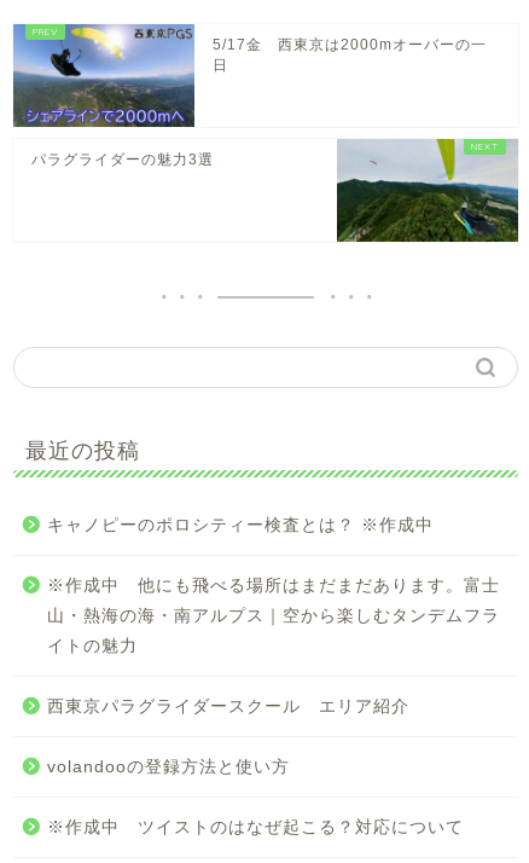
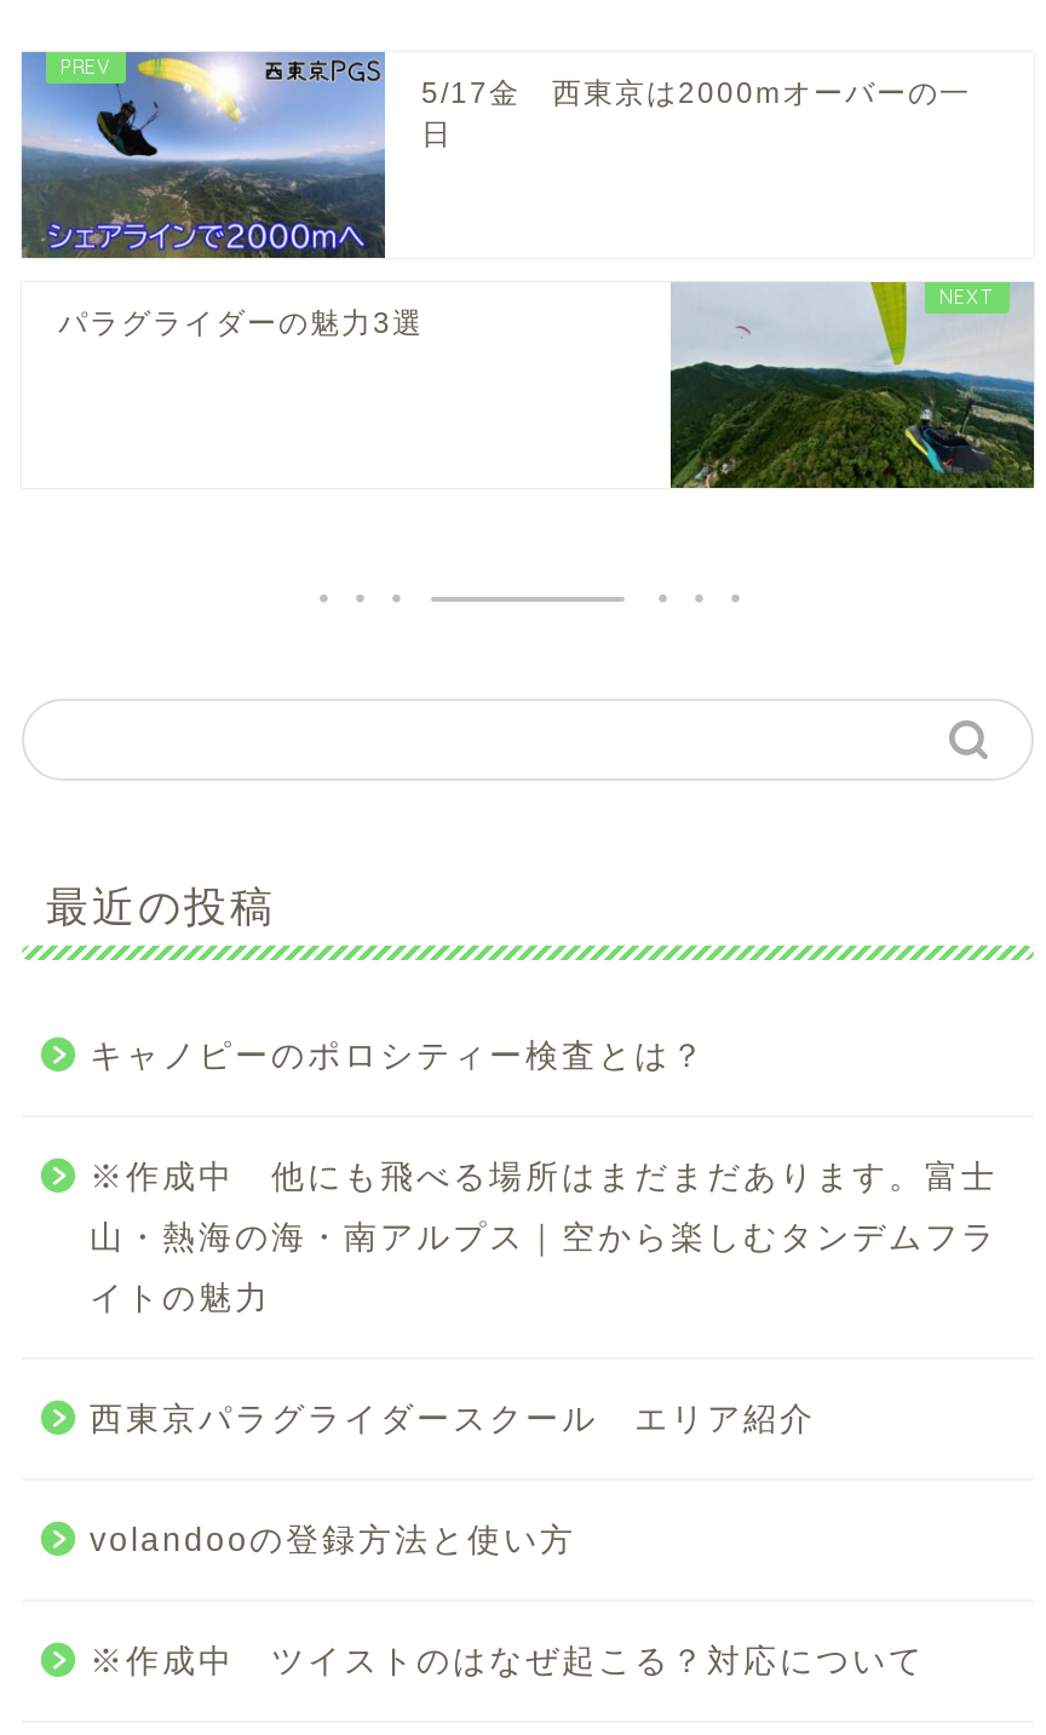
[47,516,434,534] キャノピーのポロシティー検査とは？ ※作成中 -> [90,1038,707,1074] キャノピーのポロシティー検査とは？

